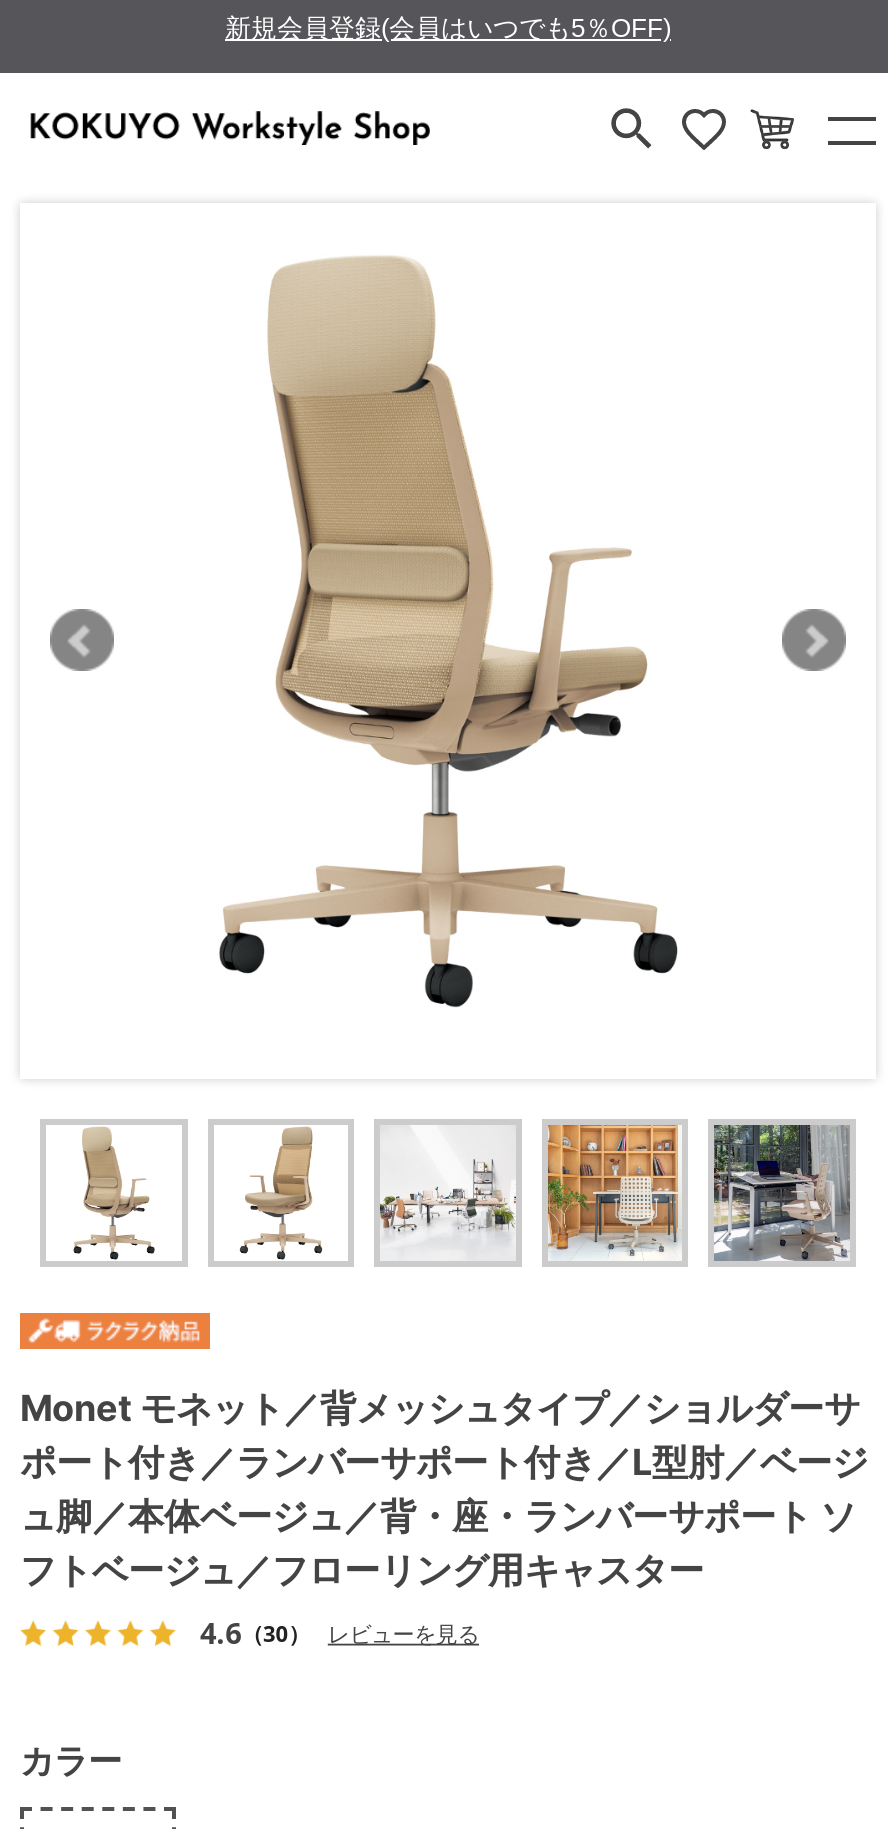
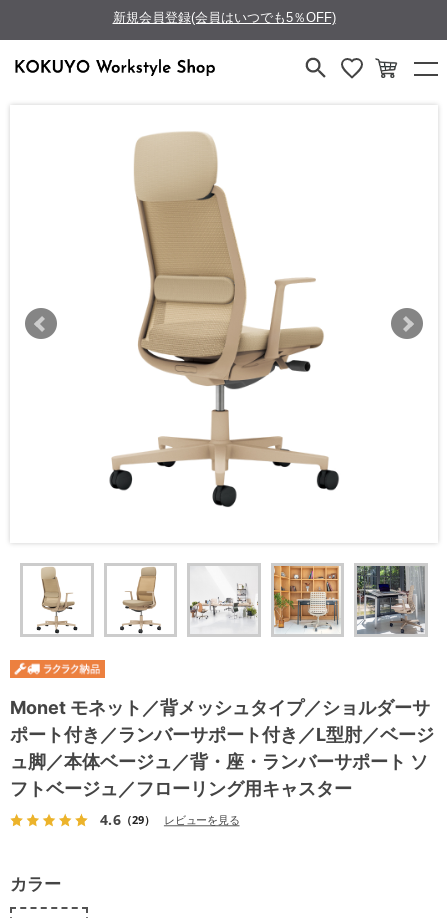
[200,1611,479,1651] 4.6（30） レビューを見る -> [100,809,239,829] 4.6（29） レビューを見る

